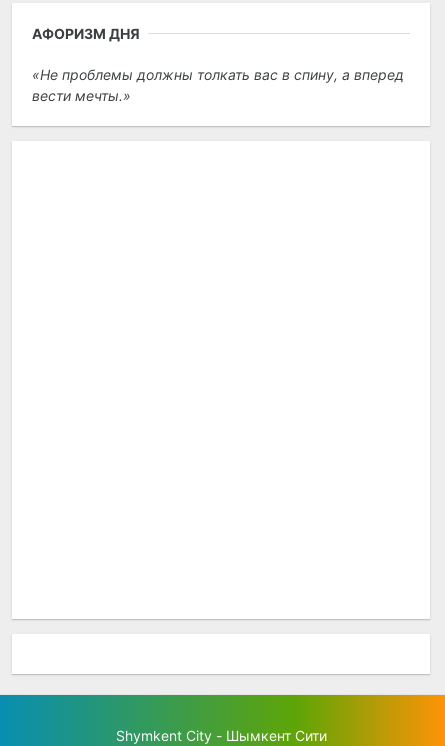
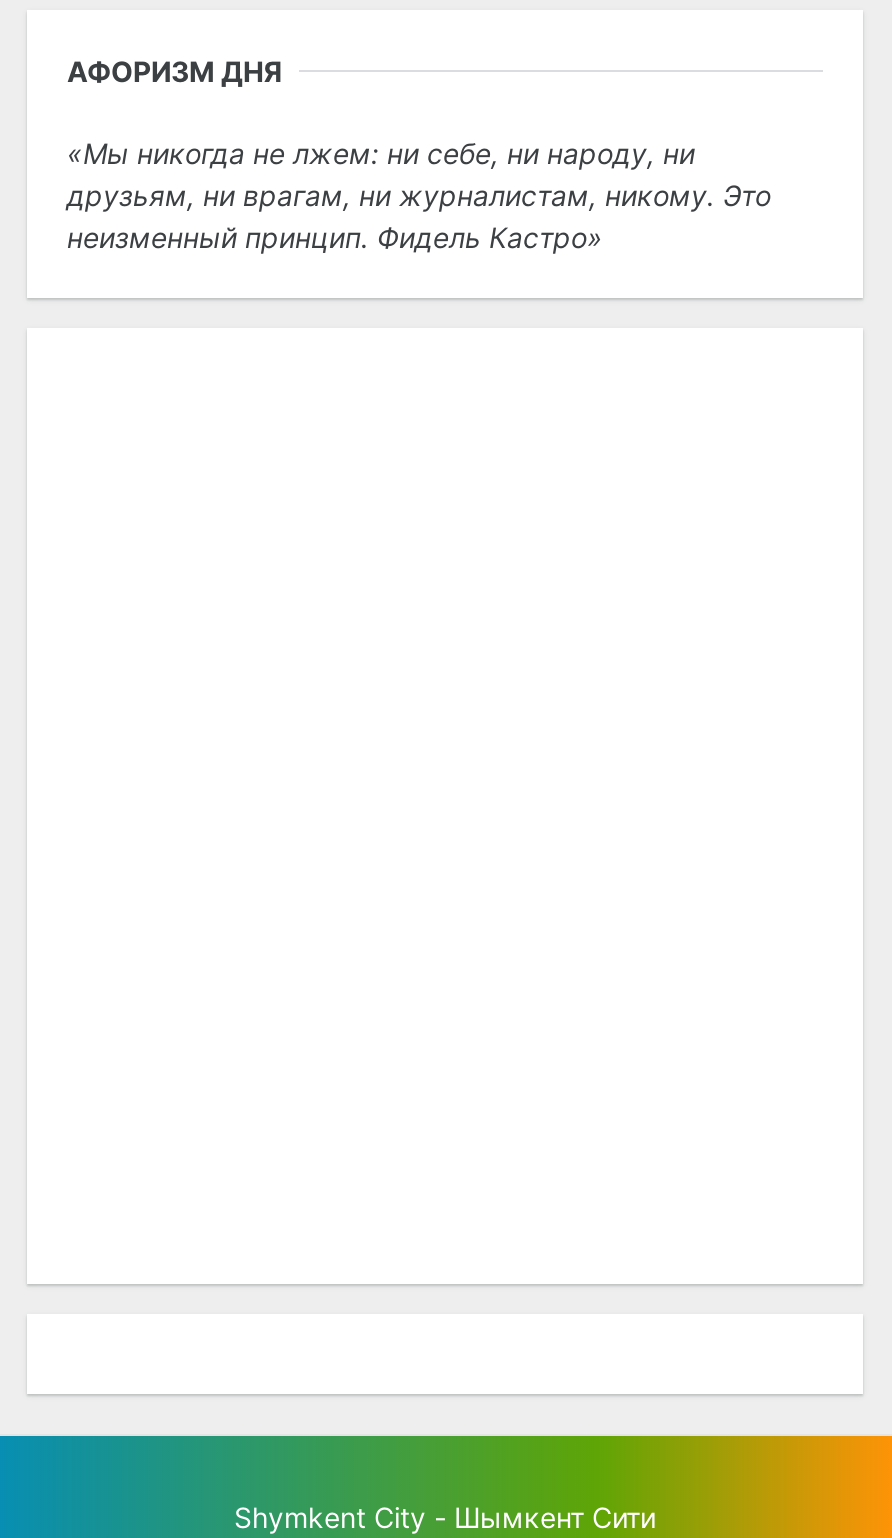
[32,66,404,104] Не проблемы должны толкать вас в спину, а вперед | вести мечты. -> [67,136,771,254] Мы никогда не лжем: ни себе, ни народу, ни | друзьям, ни врагам, ни журналистам, никому. Это | неизменный принцип. Фидель Кастро

